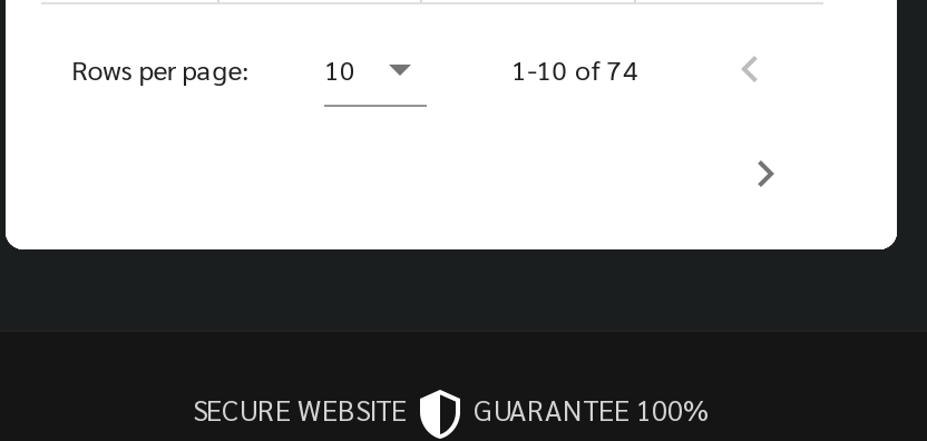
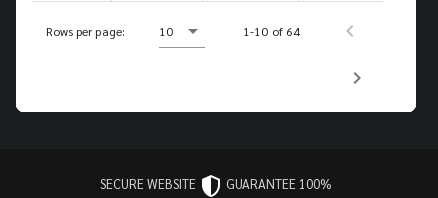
[511,51,638,86] 1-10 of 74 -> [243,23,300,39] 1-10 of 64

